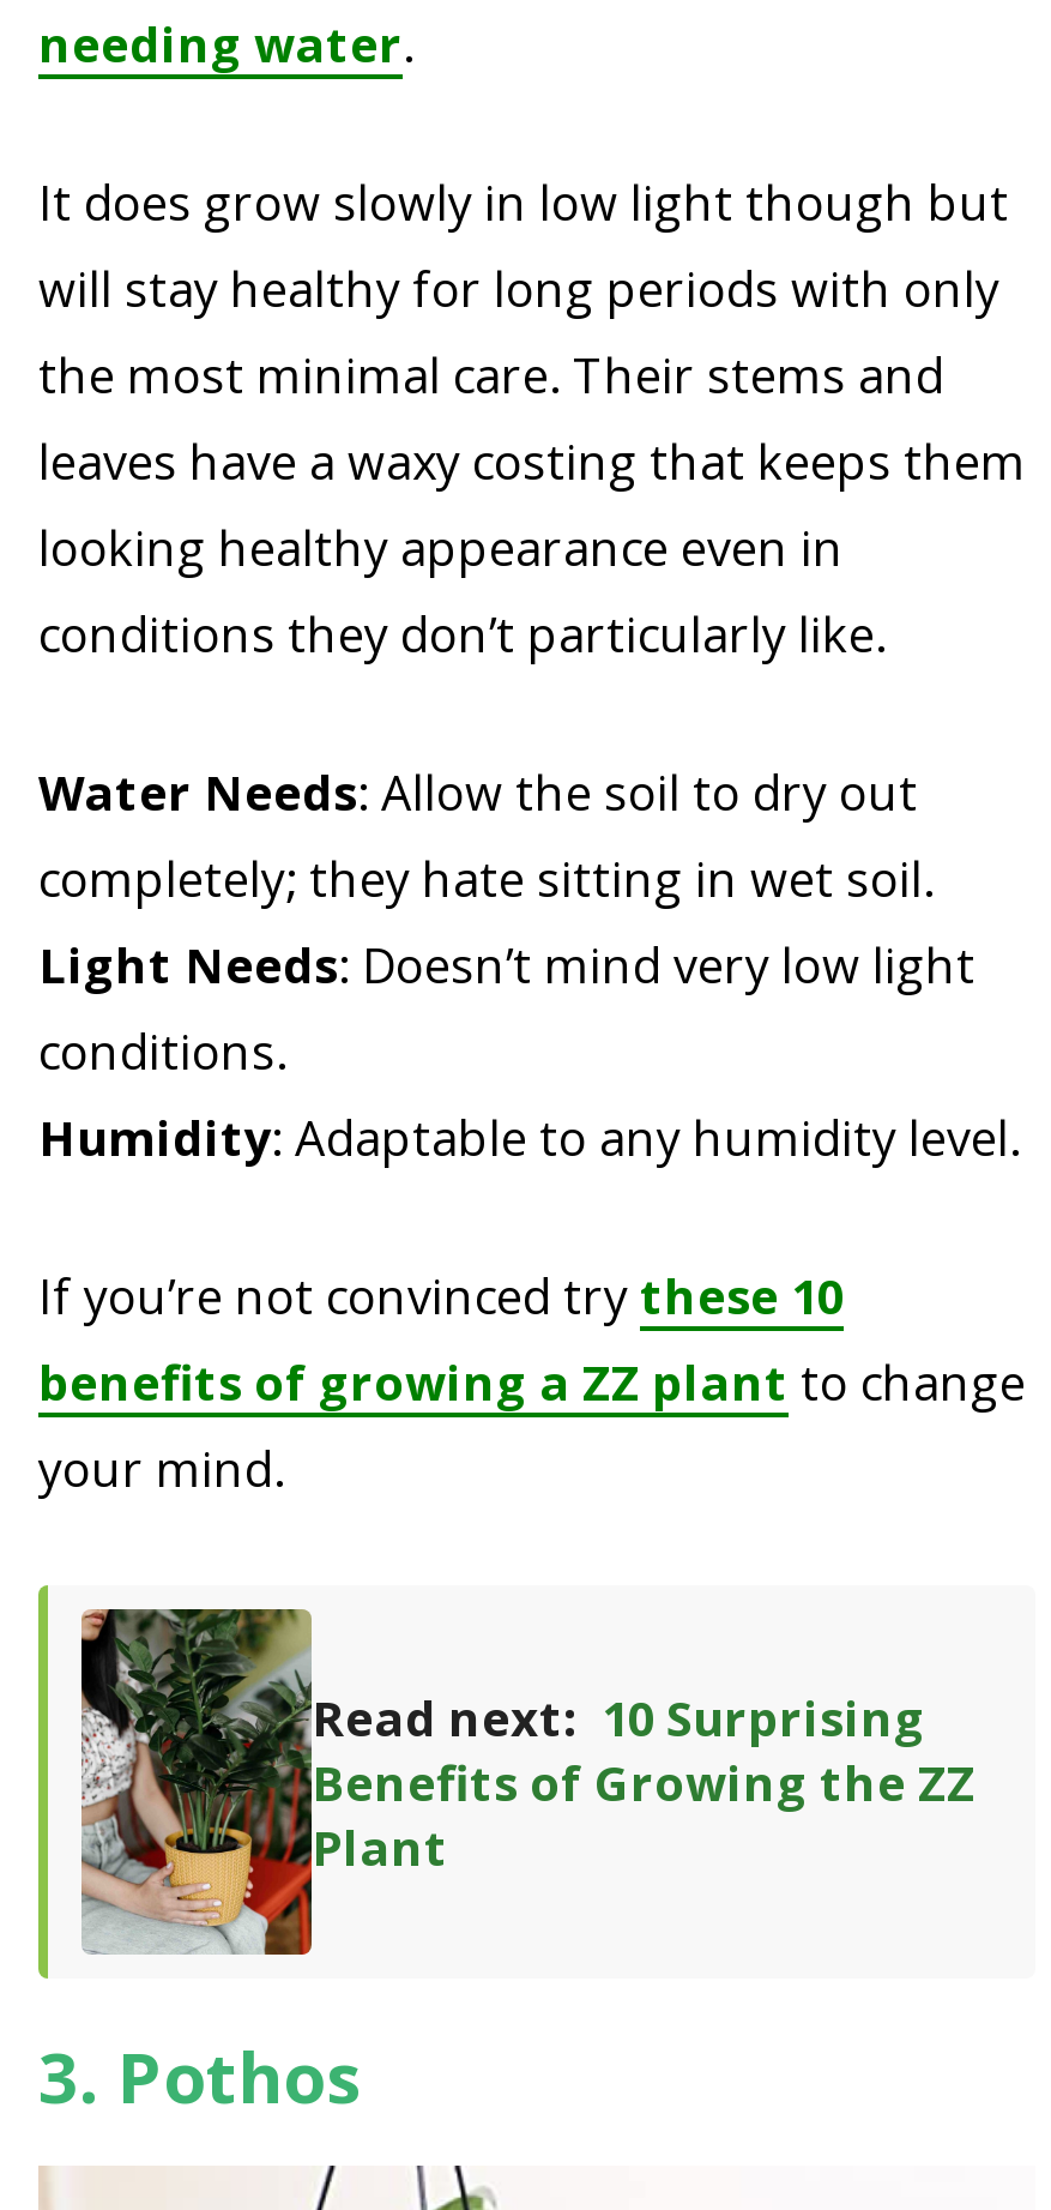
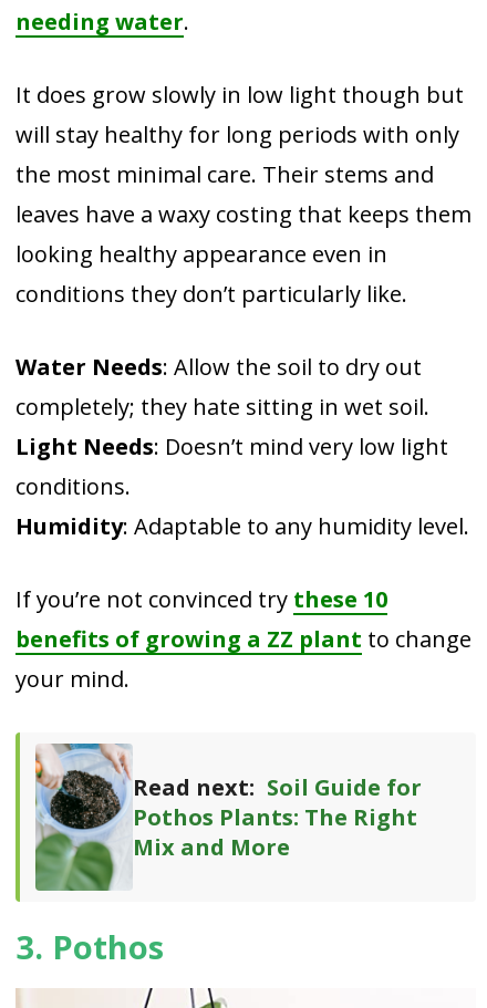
[79,1604,976,1957] [image] | Read next: 10 Surprising | Benefits of Growing the ZZ | Plant -> [34,742,422,892] [image] | Read next: Soil Guide for | Pothos Plants: The Right | Mix and More

